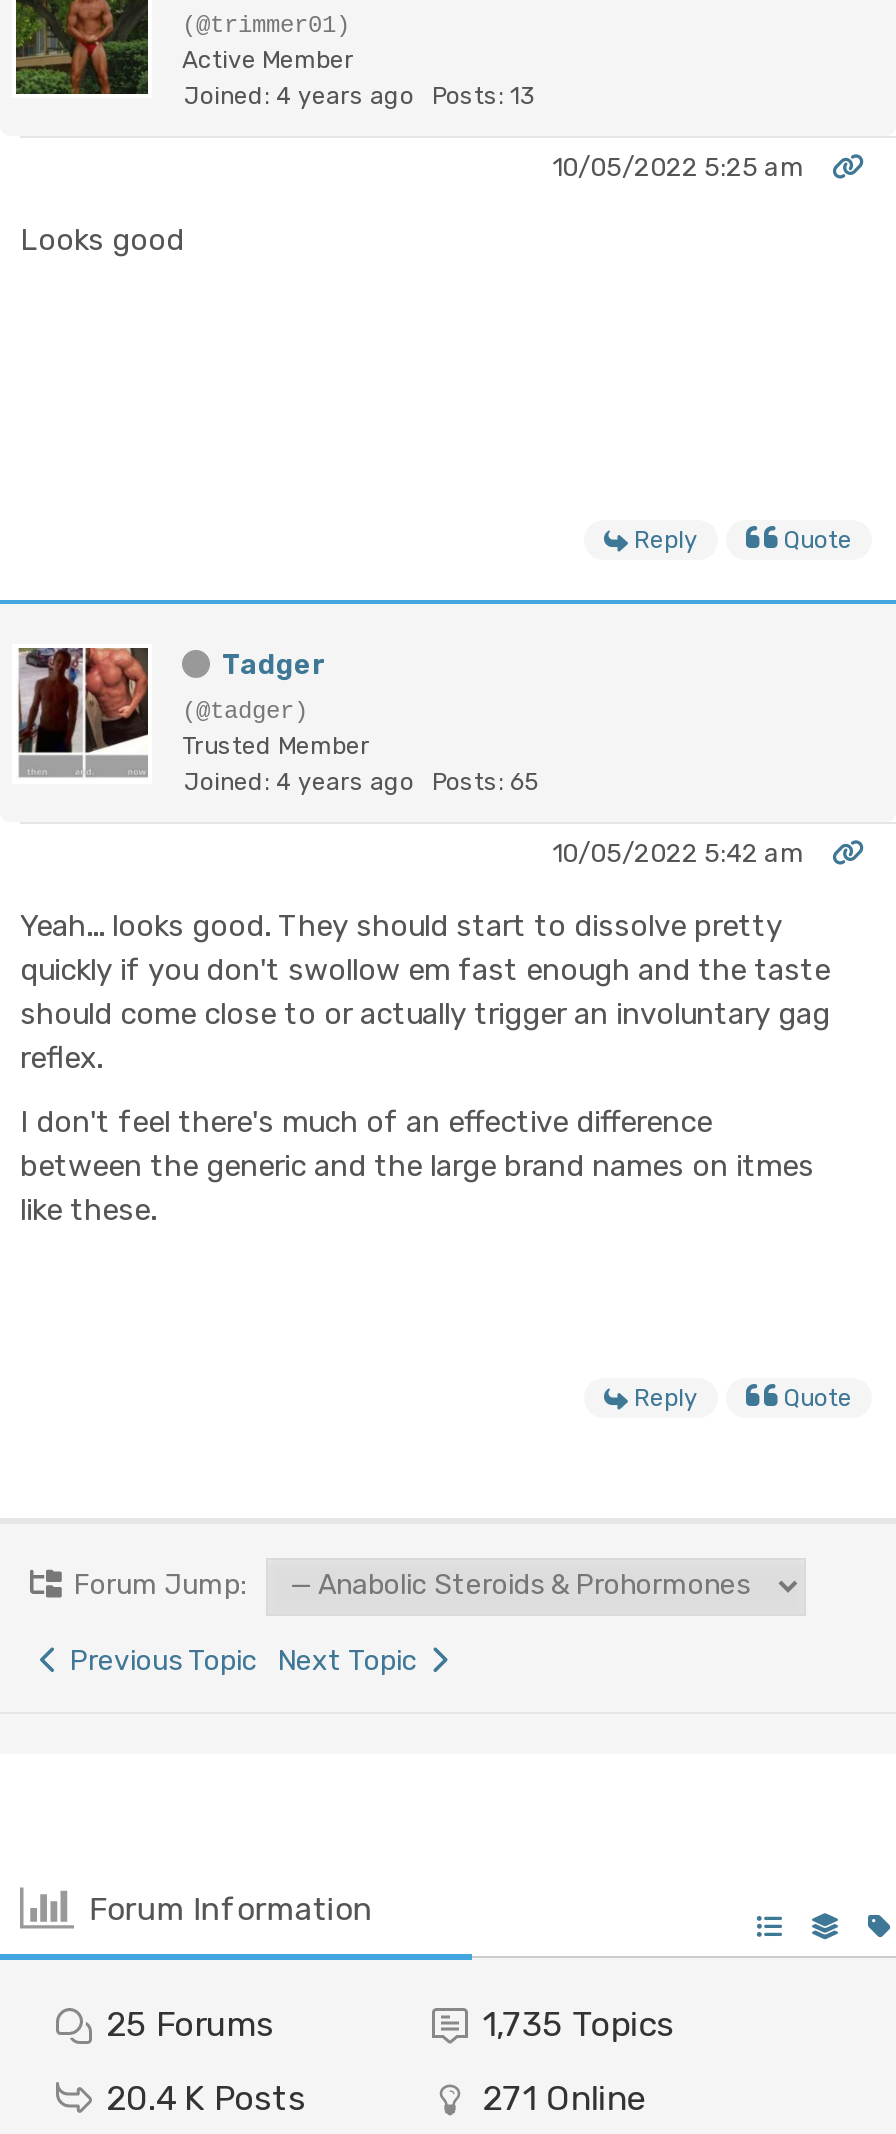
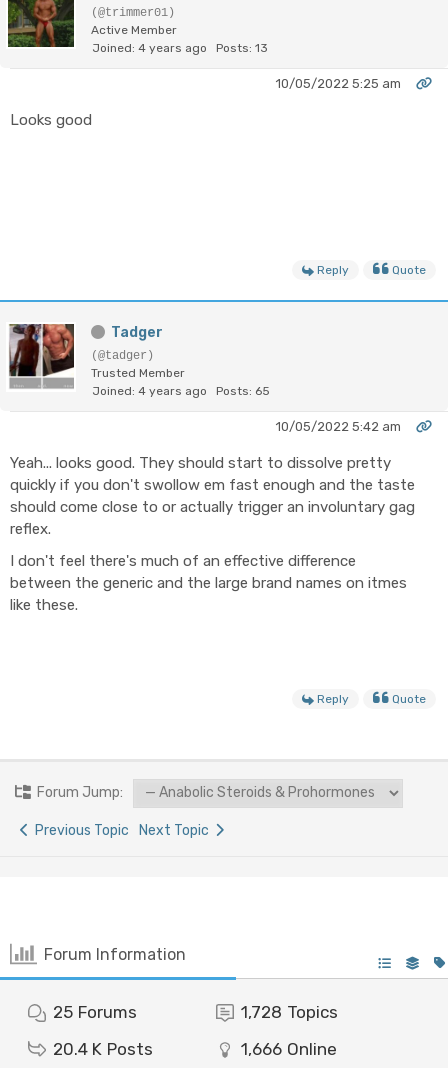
[482,2004,674,2044] 1,735 Topics -> [241,1002,338,1022] 1,728 Topics
[482,2078,646,2118] 271 Online -> [241,1039,337,1059] 1,666 Online

